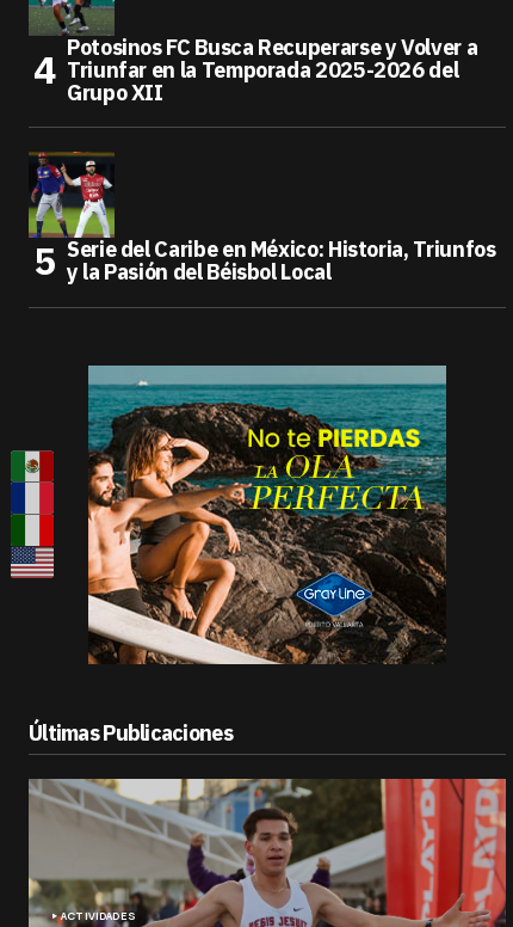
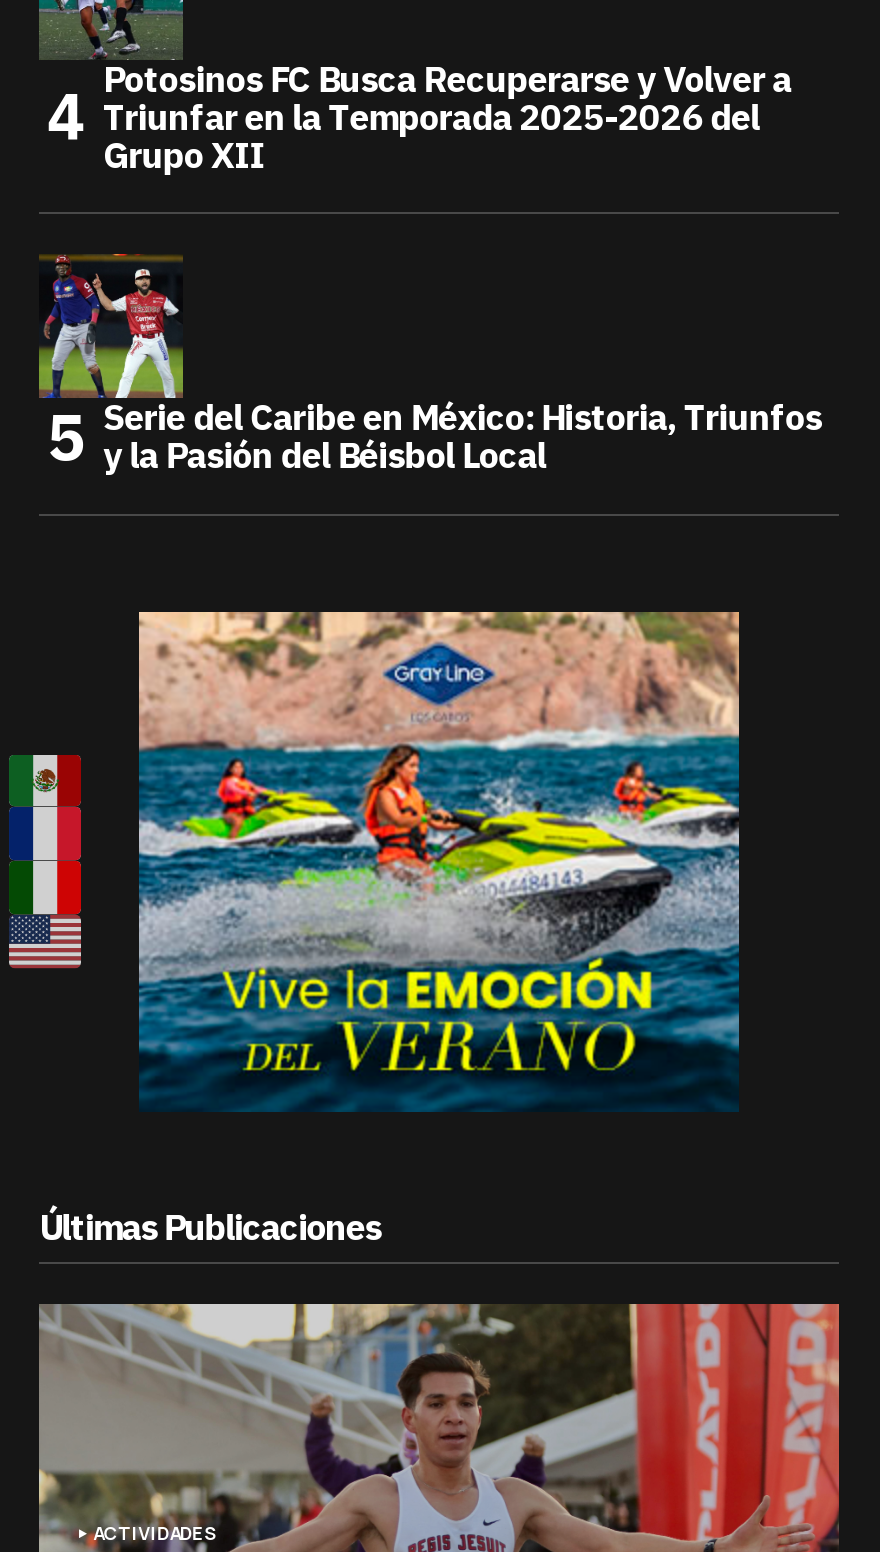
[87,364,447,665] [image] -> [137,610,741,1112] [image]

